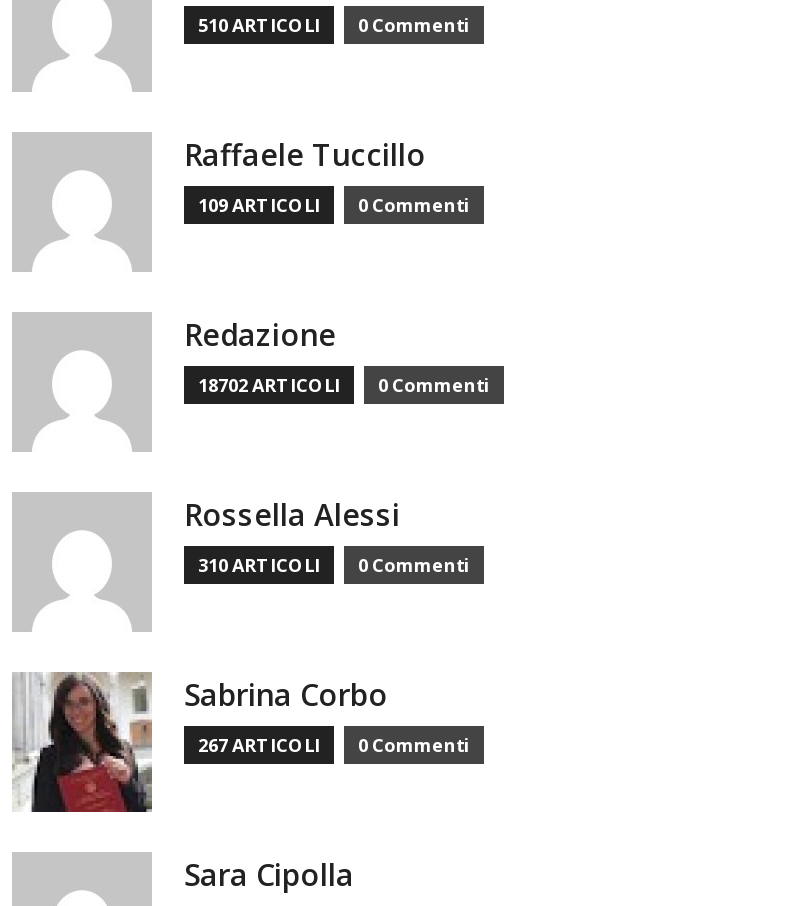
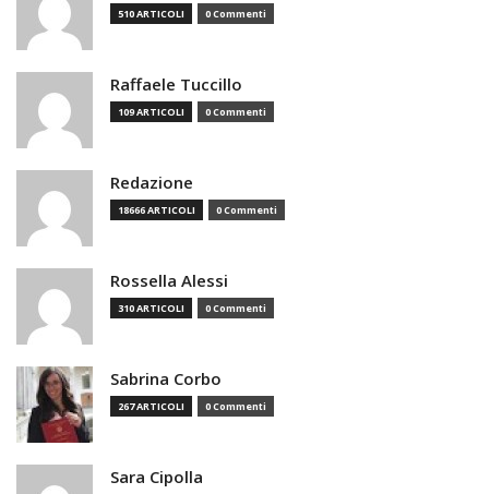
[198,372,490,398] 18702 ARTICOLI 0 Commenti -> [118,203,277,217] 18666 ARTICOLI 0 Commenti

